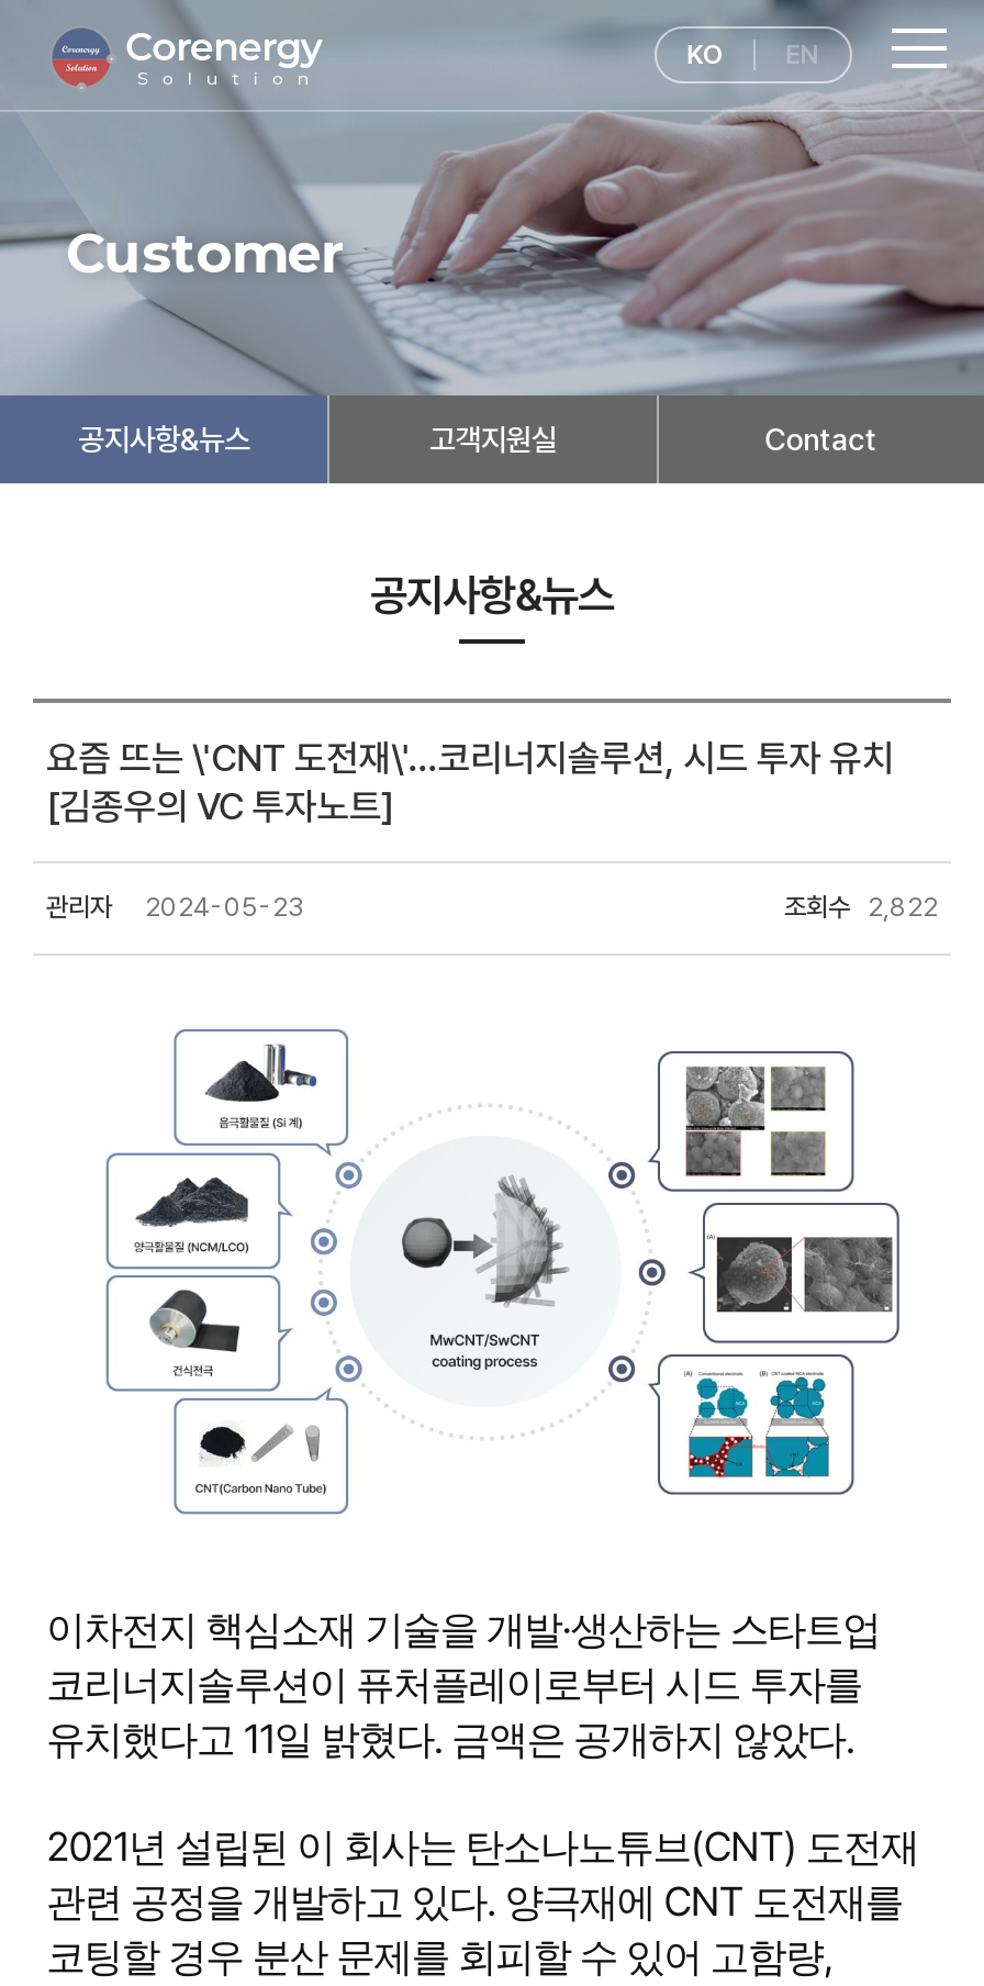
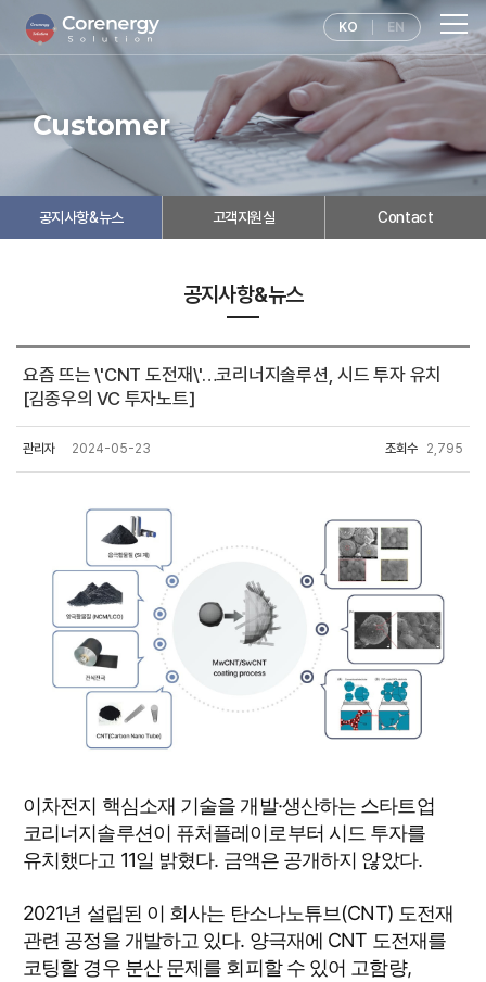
[784,892,938,923] 조회수 2,822 -> [385,441,463,456] 조회수 2,795

